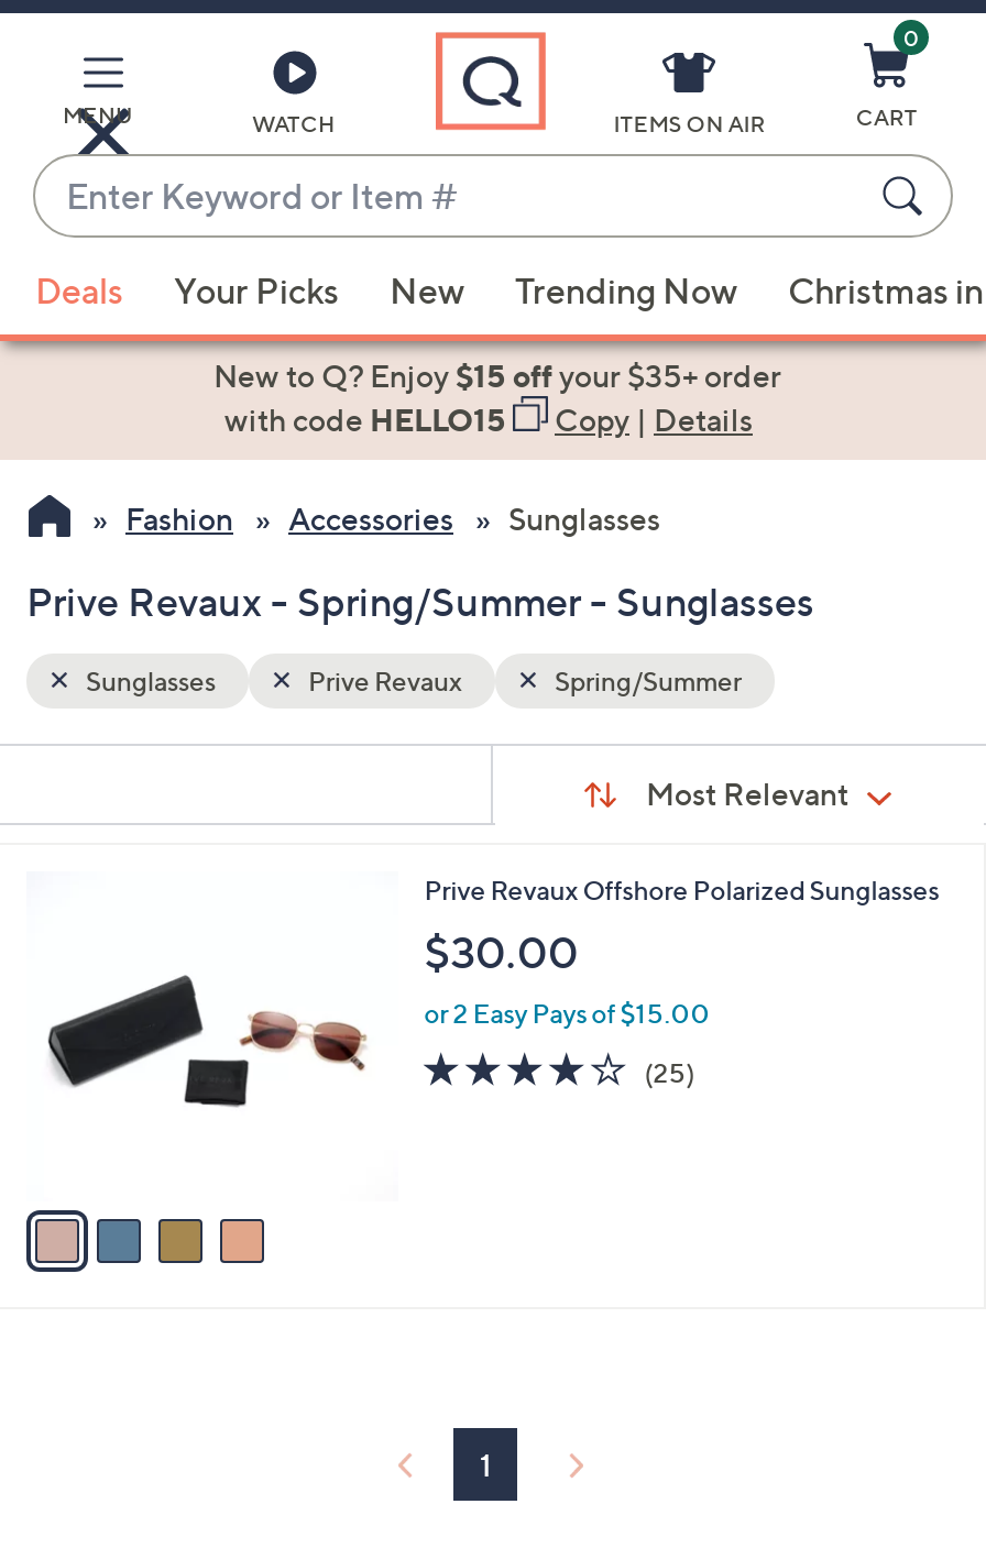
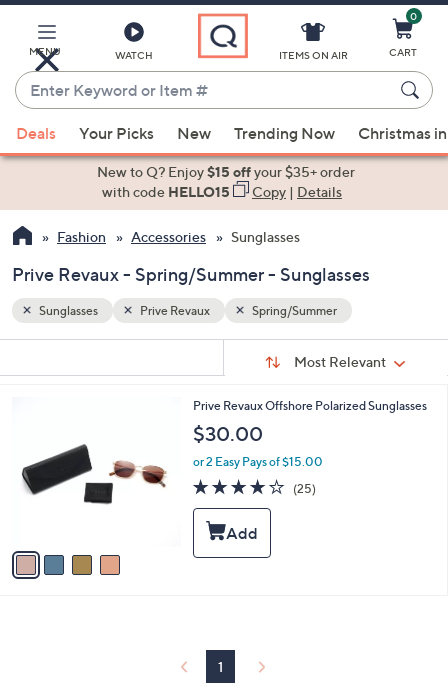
none -> [192,507,272,559] [image]

